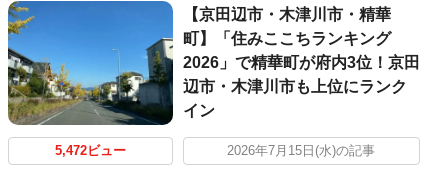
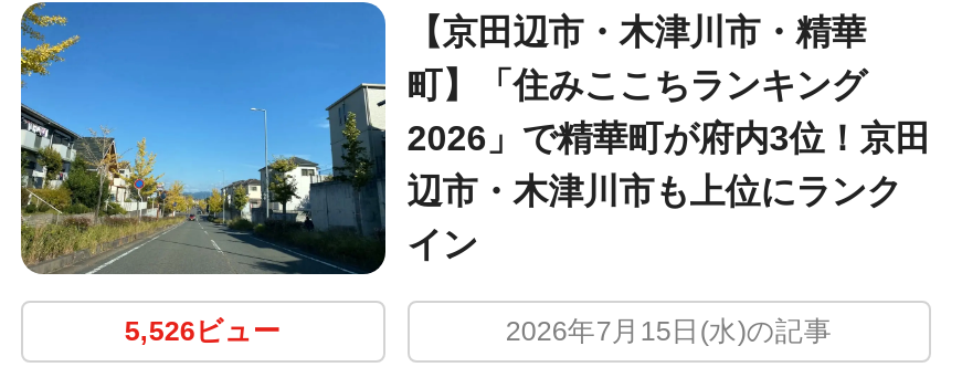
[55,144,126,158] 5,472ビュー -> [124,316,281,347] 5,526ビュー

